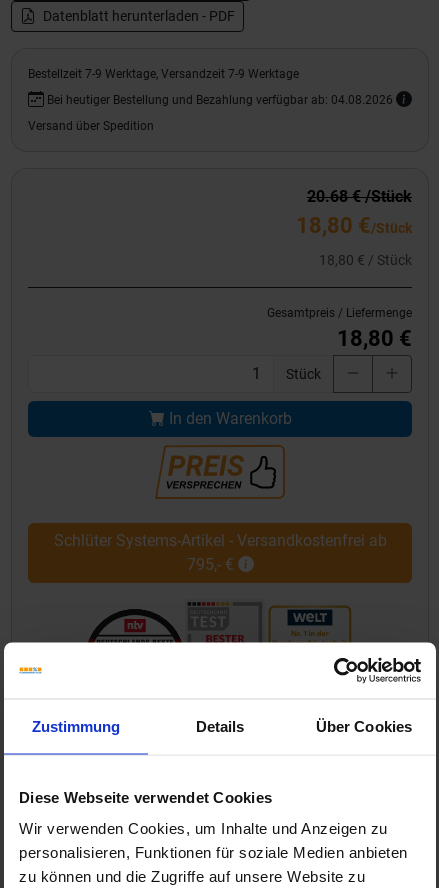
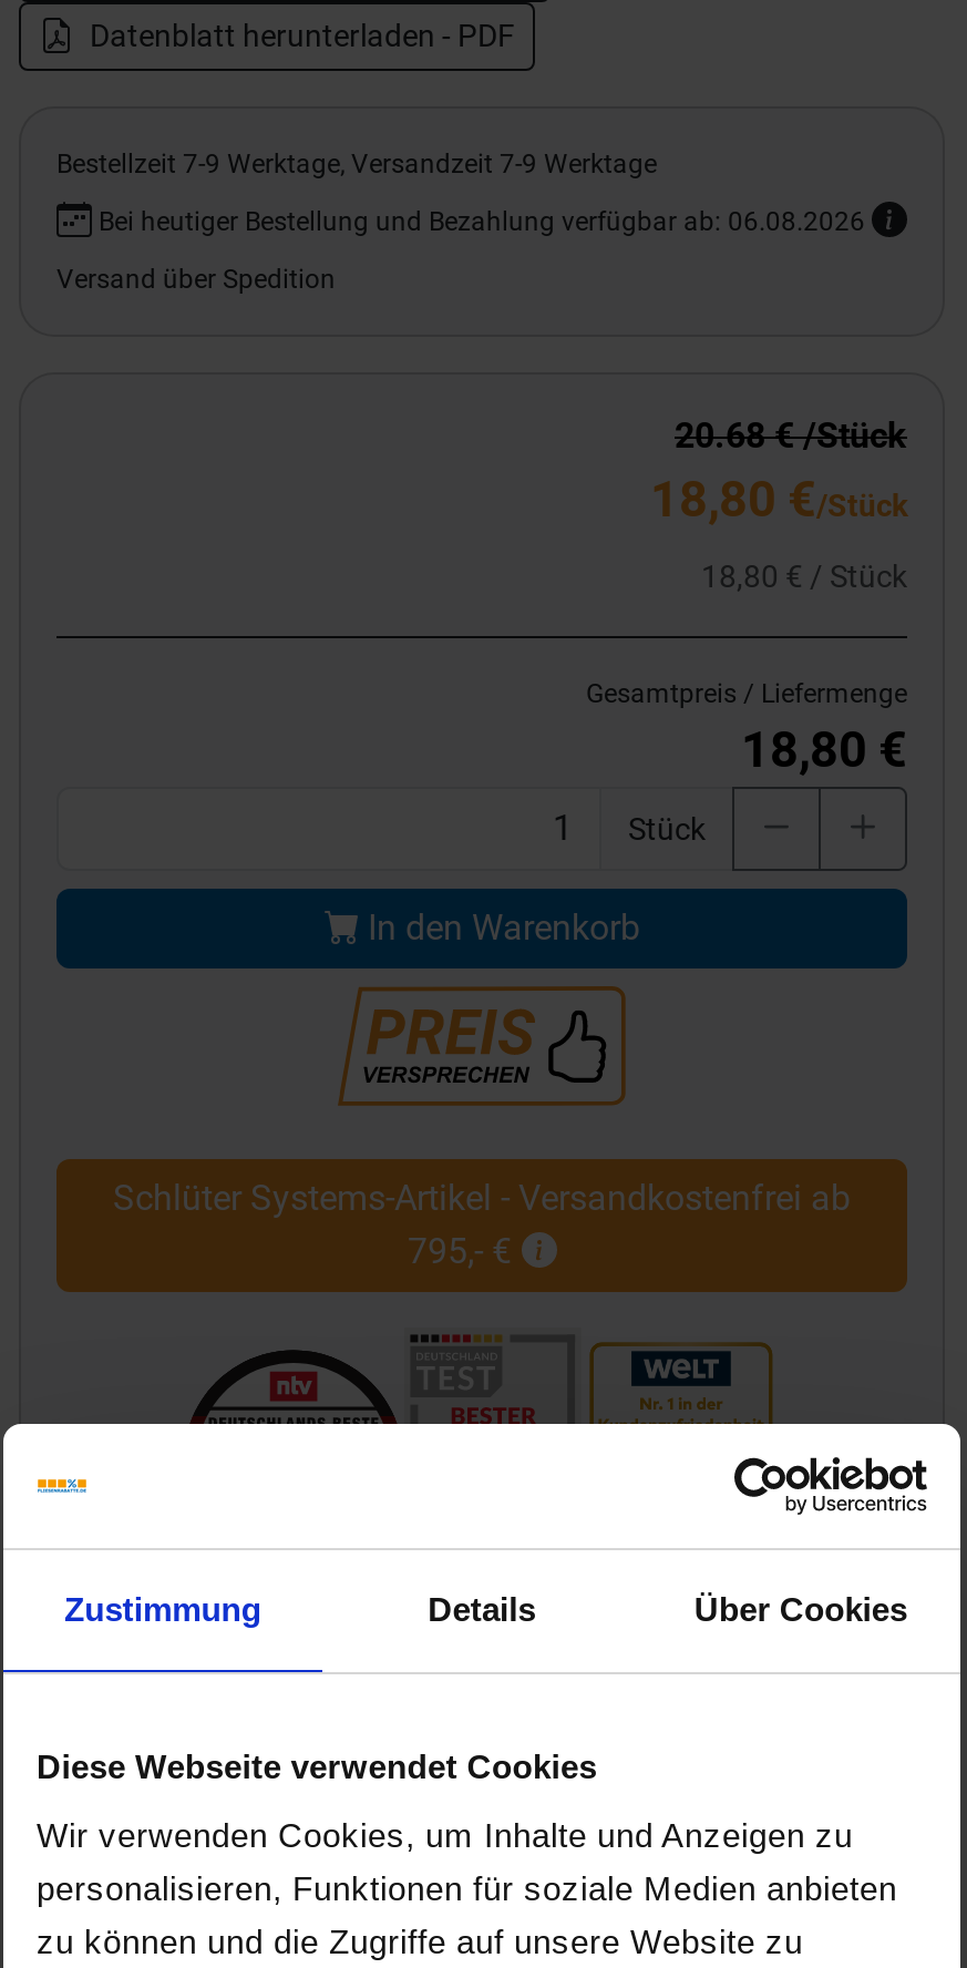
[44,93,396,107] Bei heutiger Bestellung und Bezahlung verfügbar ab: 04.08.2026 -> [92,206,872,237] Bei heutiger Bestellung und Bezahlung verfügbar ab: 06.08.2026

